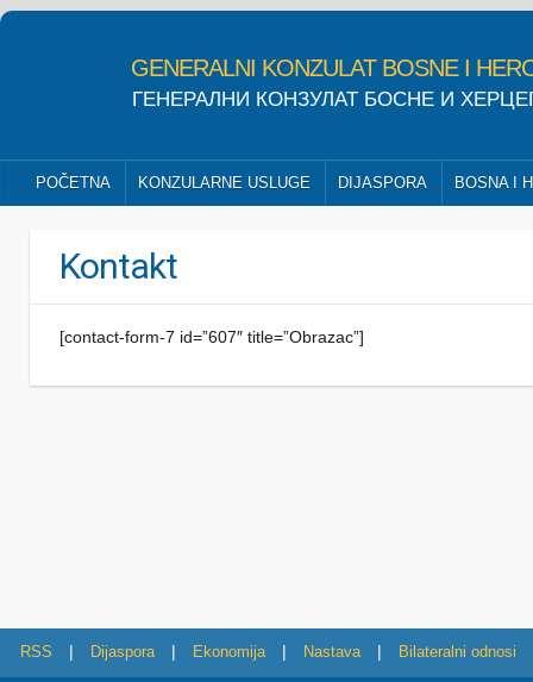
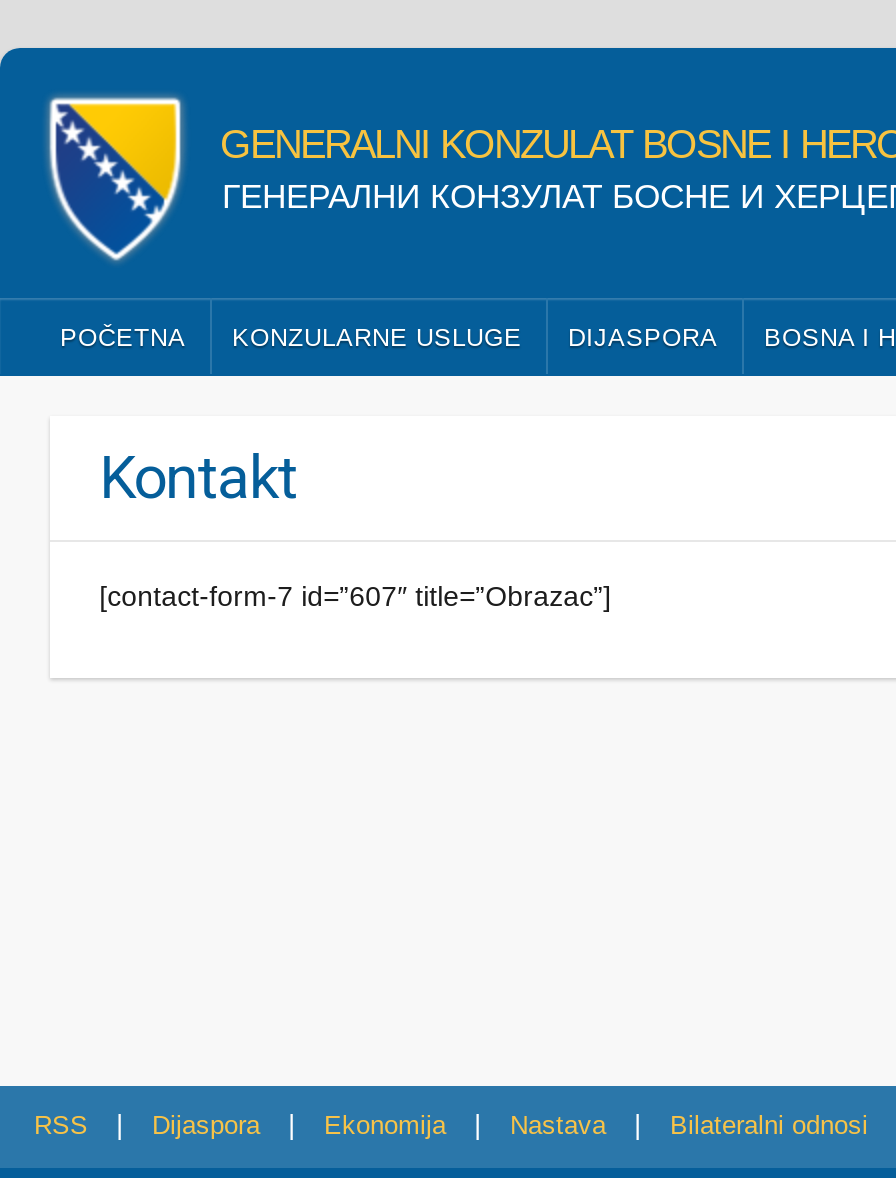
none -> [46,94,186,264] [image]

